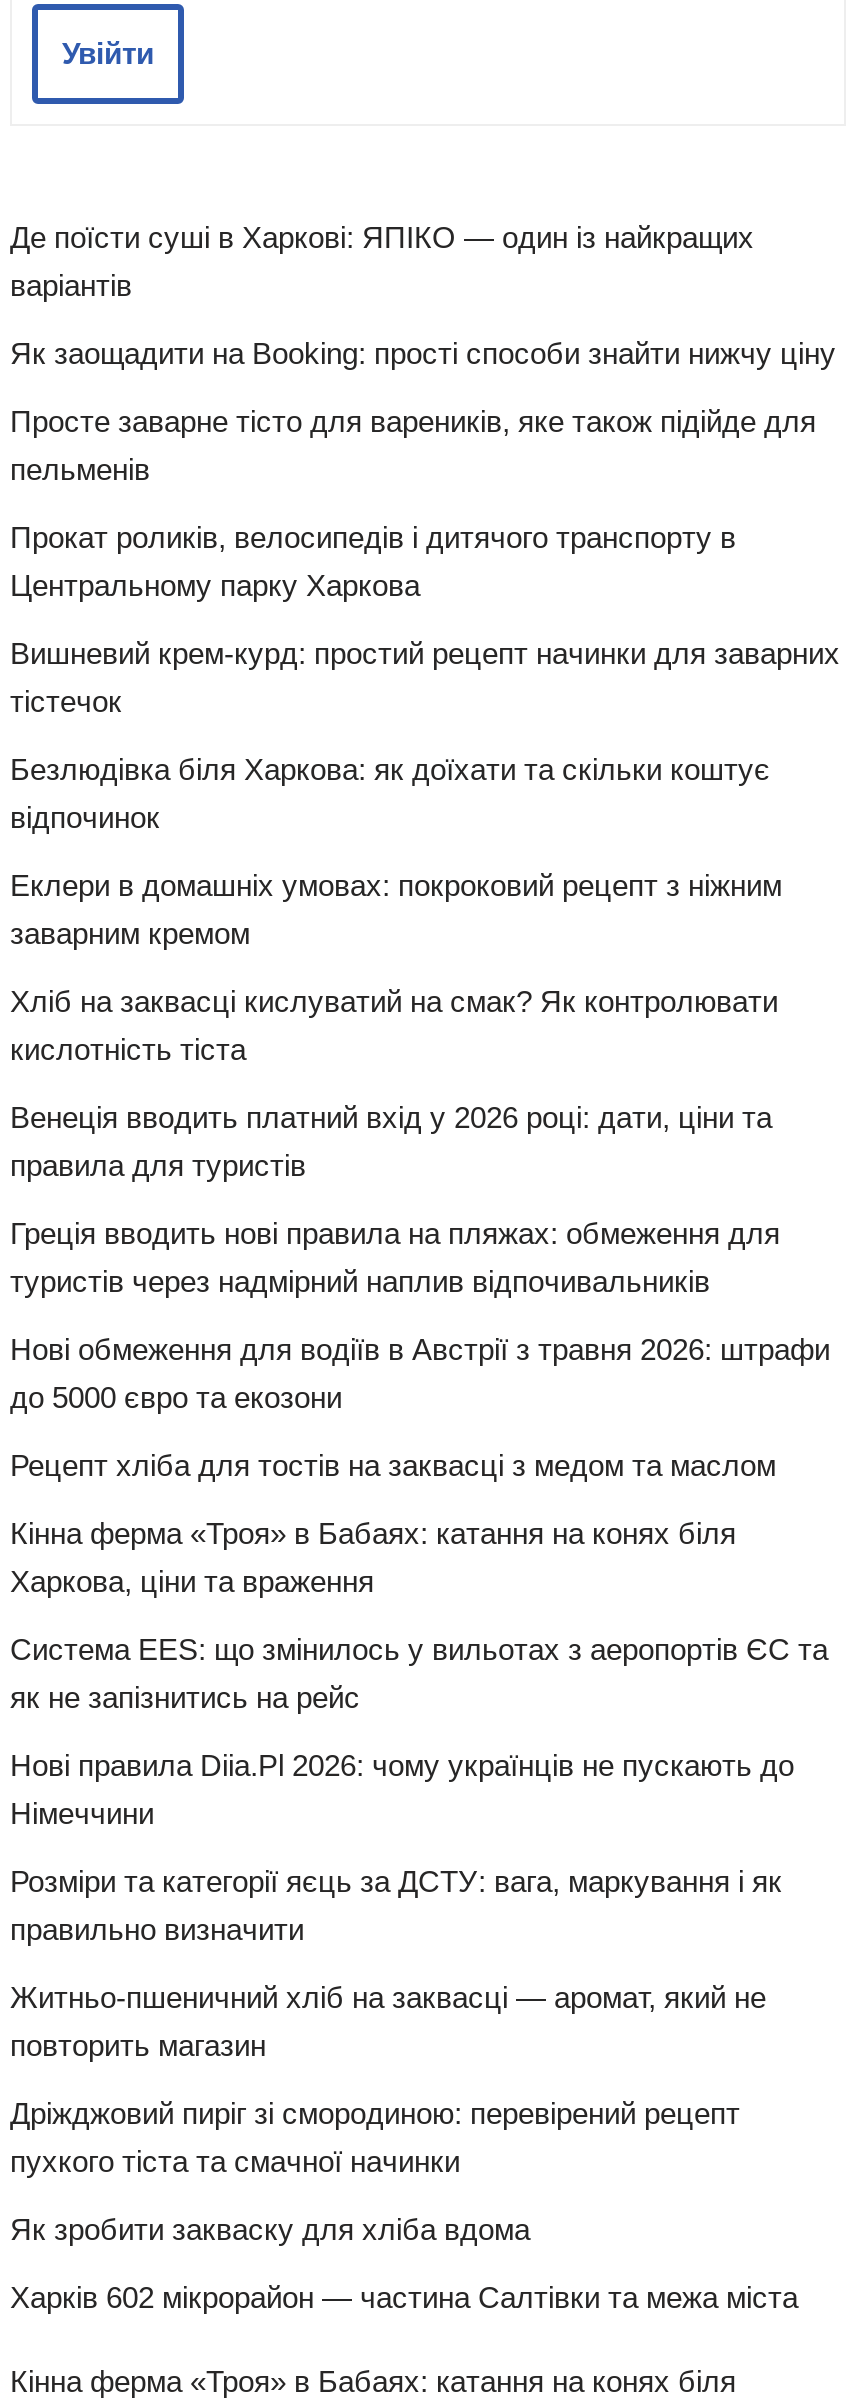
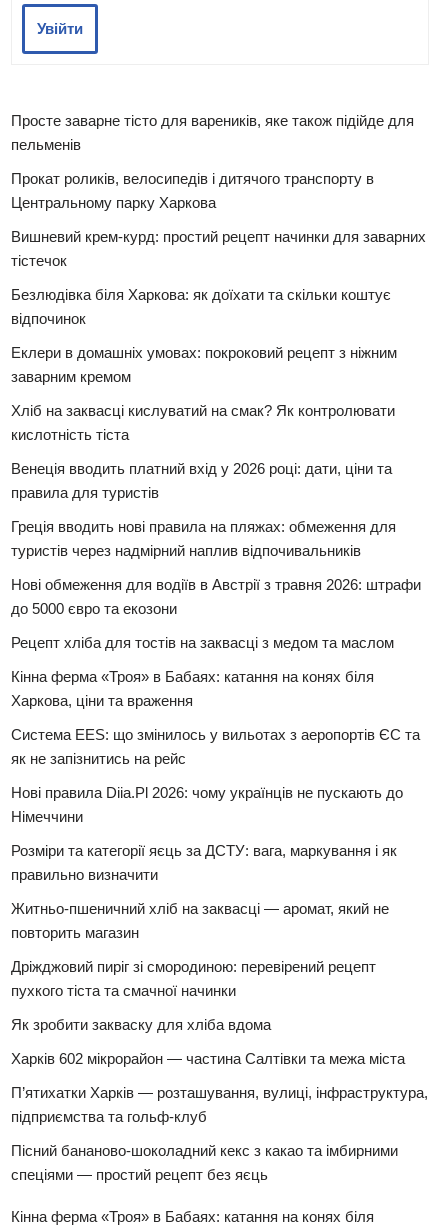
[10,220,836,370] Де поїсти суші в Харкові: ЯПІКО — один із найкращих | варіантів | Як заощадити на Booking: прості способи знайти нижчу ціну -> none
moved [10,404,840,2314] -> [11,112,426,1067]: Просте заварне тісто для вареників, яке також підійде для | пельменів | Прокат роликів, велосипедів і дитячого транспорту в | ... | Як зробити закваску для хліба вдома | Харків 602 мікрорайон — частина Салтівки та межа міста
none -> [11,1084,428,1183] П’ятихатки Харків — розташування, вулиці, інфраструктура, | підприємства та гольф-клуб | Пісний бананово-шоколадний кекс з какао та імбирними | спеціями — простий рецепт без яєць

